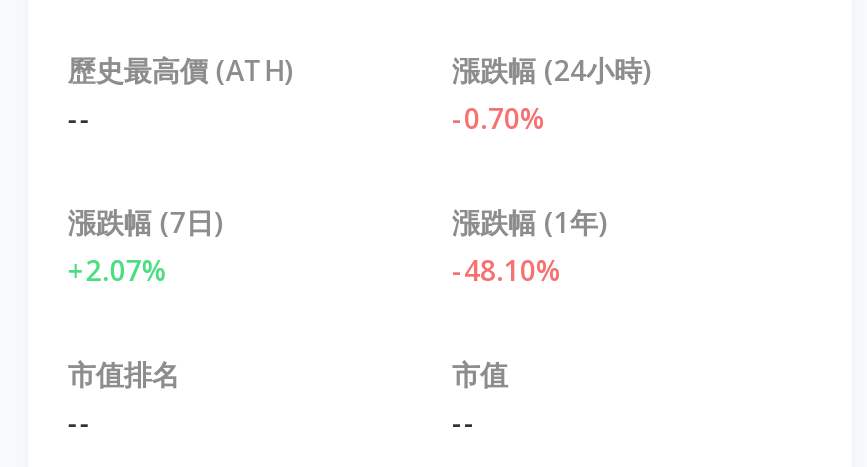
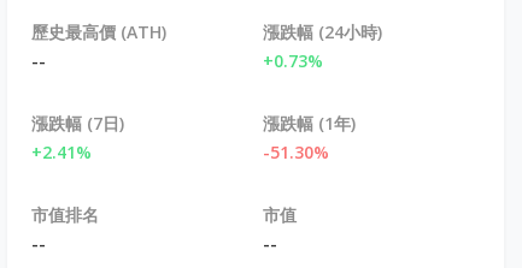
[452,99,546,137] -0.70% -> [263,49,323,72] +0.73%
[68,251,168,289] +2.07% -> [31,141,92,163] +2.41%
[452,251,562,289] -48.10% -> [263,141,329,163] -51.30%

